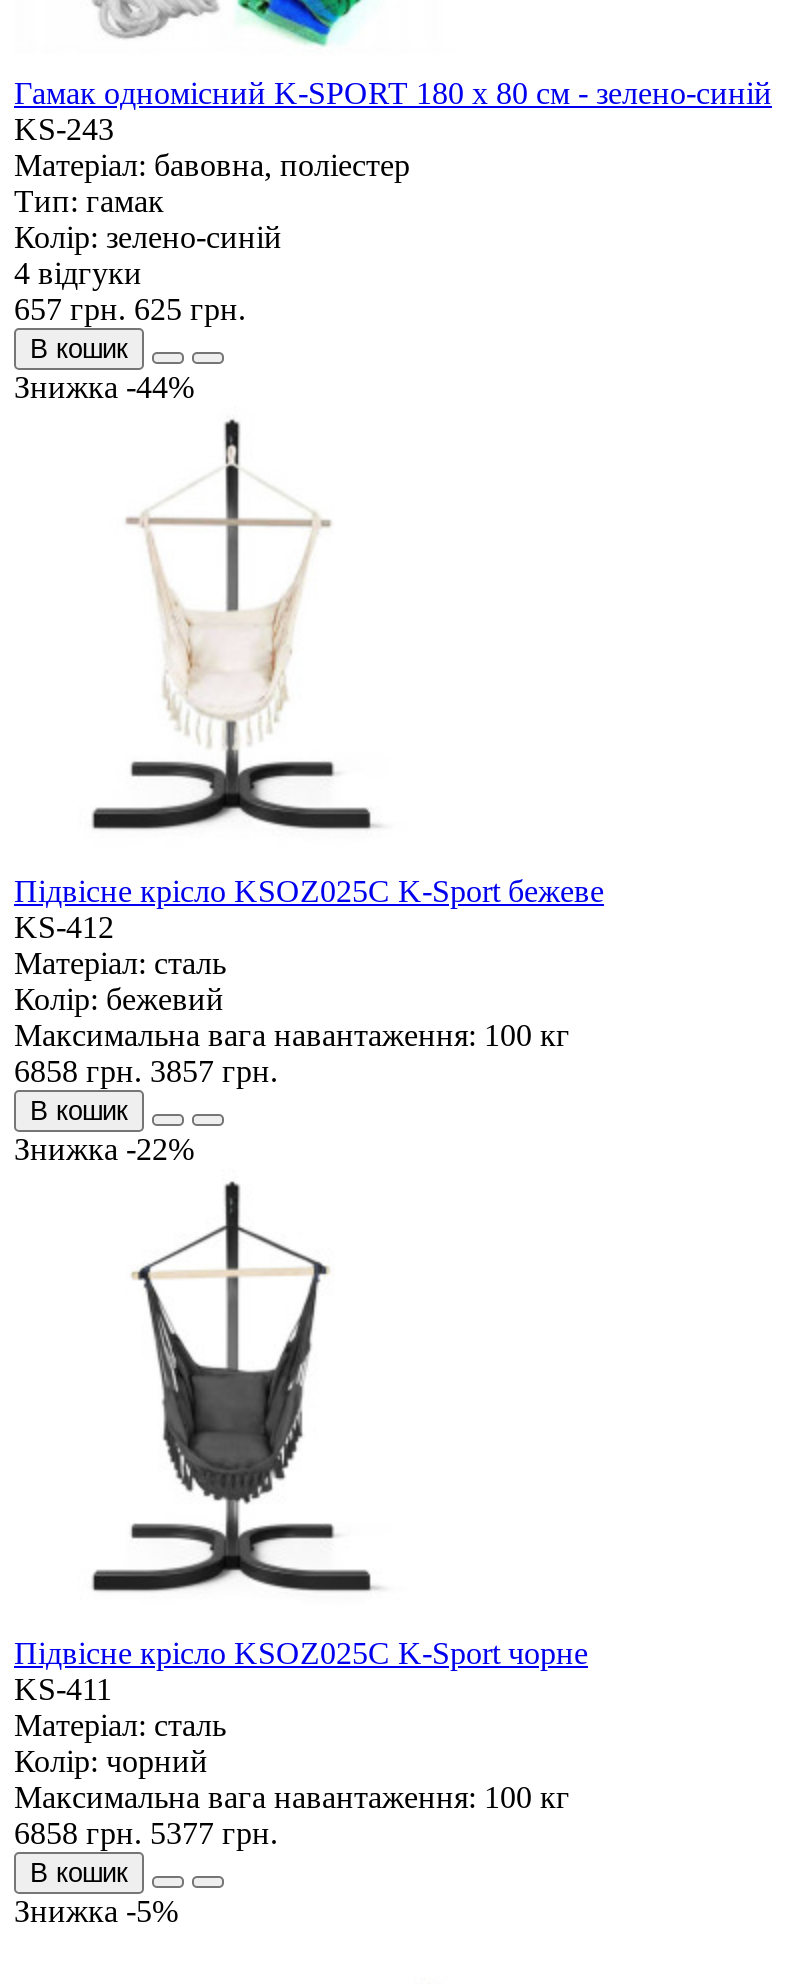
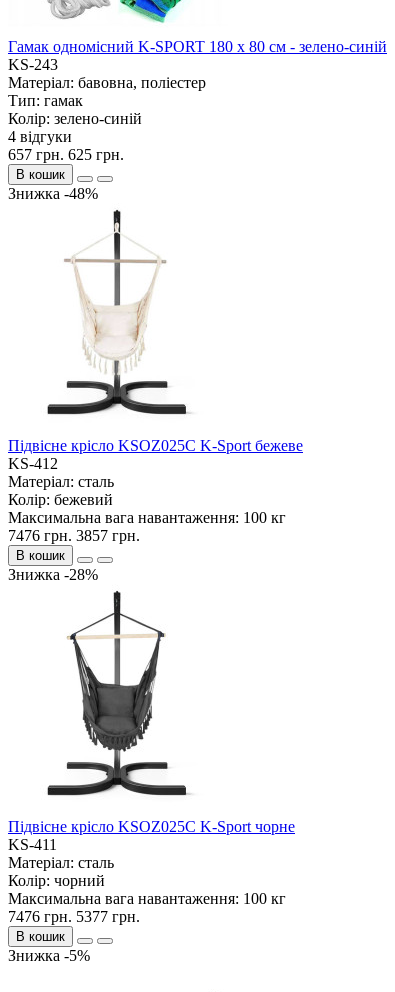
[14,370,194,404] Знижка -44% -> [8,185,98,202] Знижка -48%
[14,1054,278,1088] 6858 грн. 3857 грн. -> [8,527,140,544] 7476 грн. 3857 грн.
[14,1132,194,1166] Знижка -22% -> [8,566,98,583] Знижка -28%
[14,1816,278,1850] 6858 грн. 5377 грн. -> [8,908,140,925] 7476 грн. 5377 грн.

